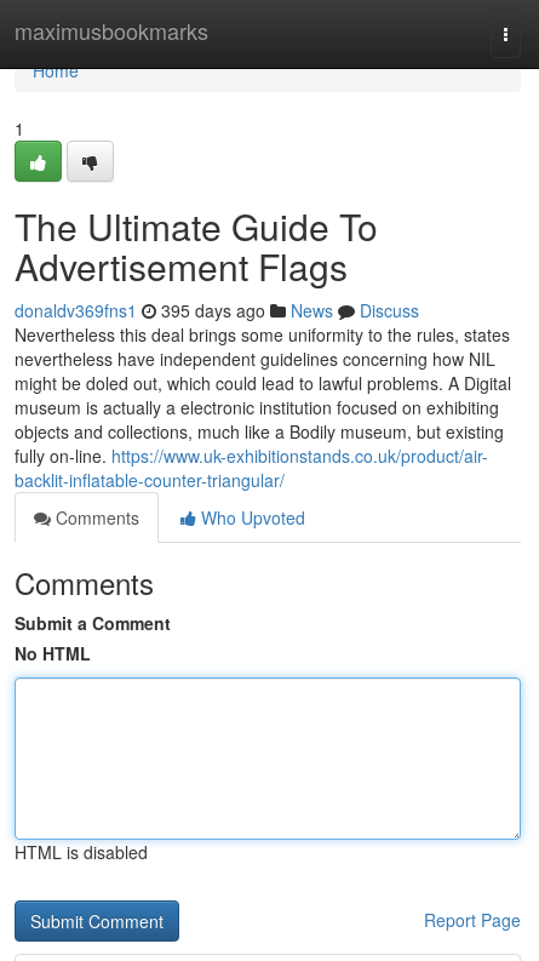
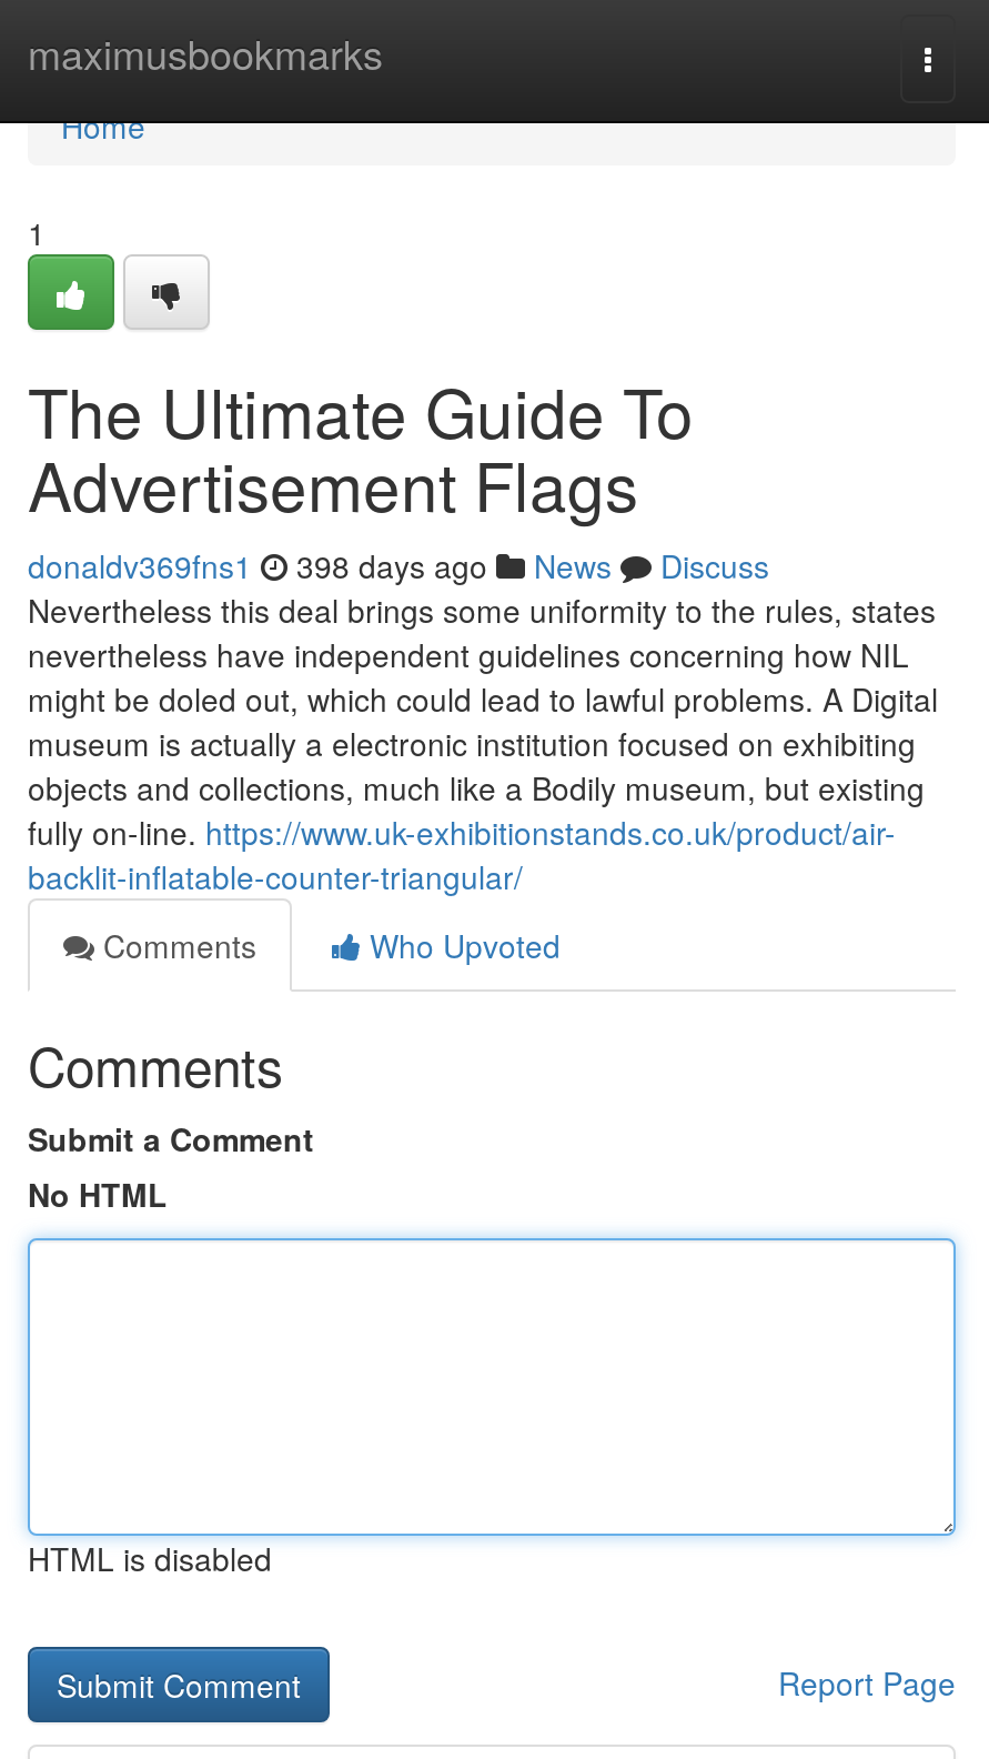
[15,298,419,322] donaldv369fns1 395 days ago News Discuss -> [28,543,769,587] donaldv369fns1 398 days ago News Discuss

